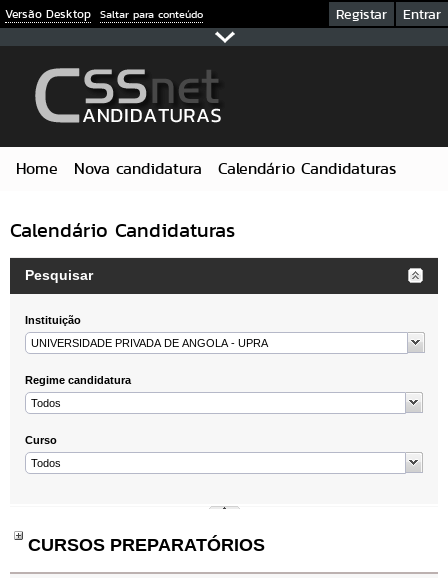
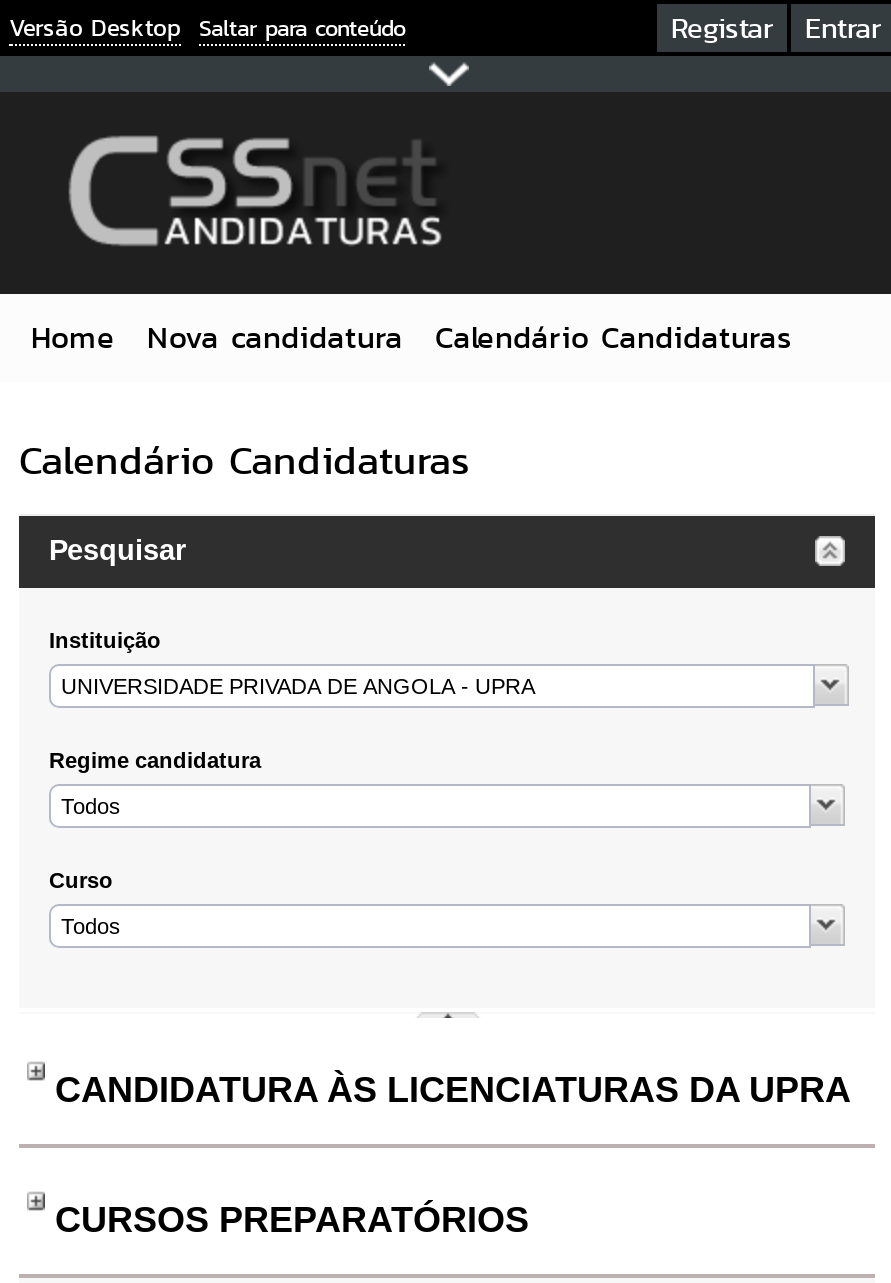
none -> [55,1070,851,1110] CANDIDATURA ÀS LICENCIATURAS DA UPRA

